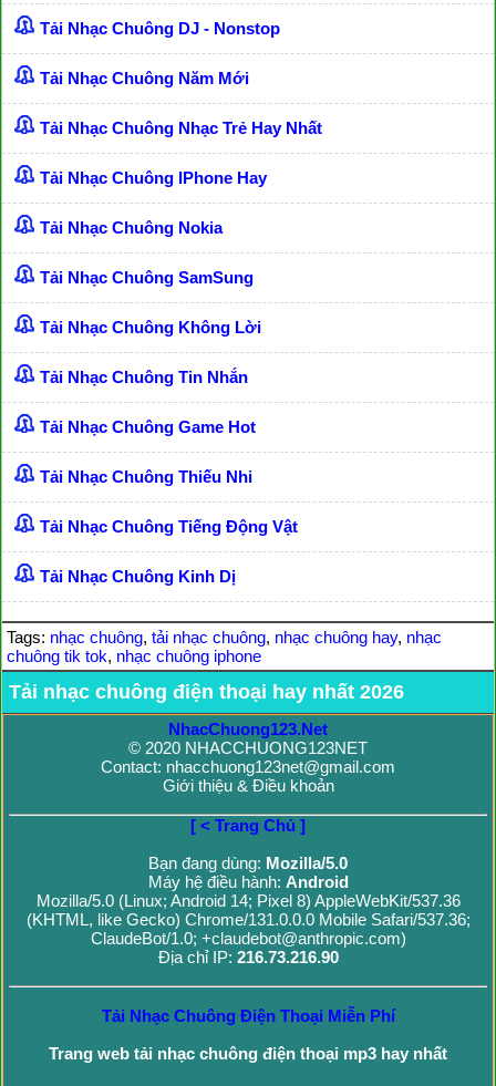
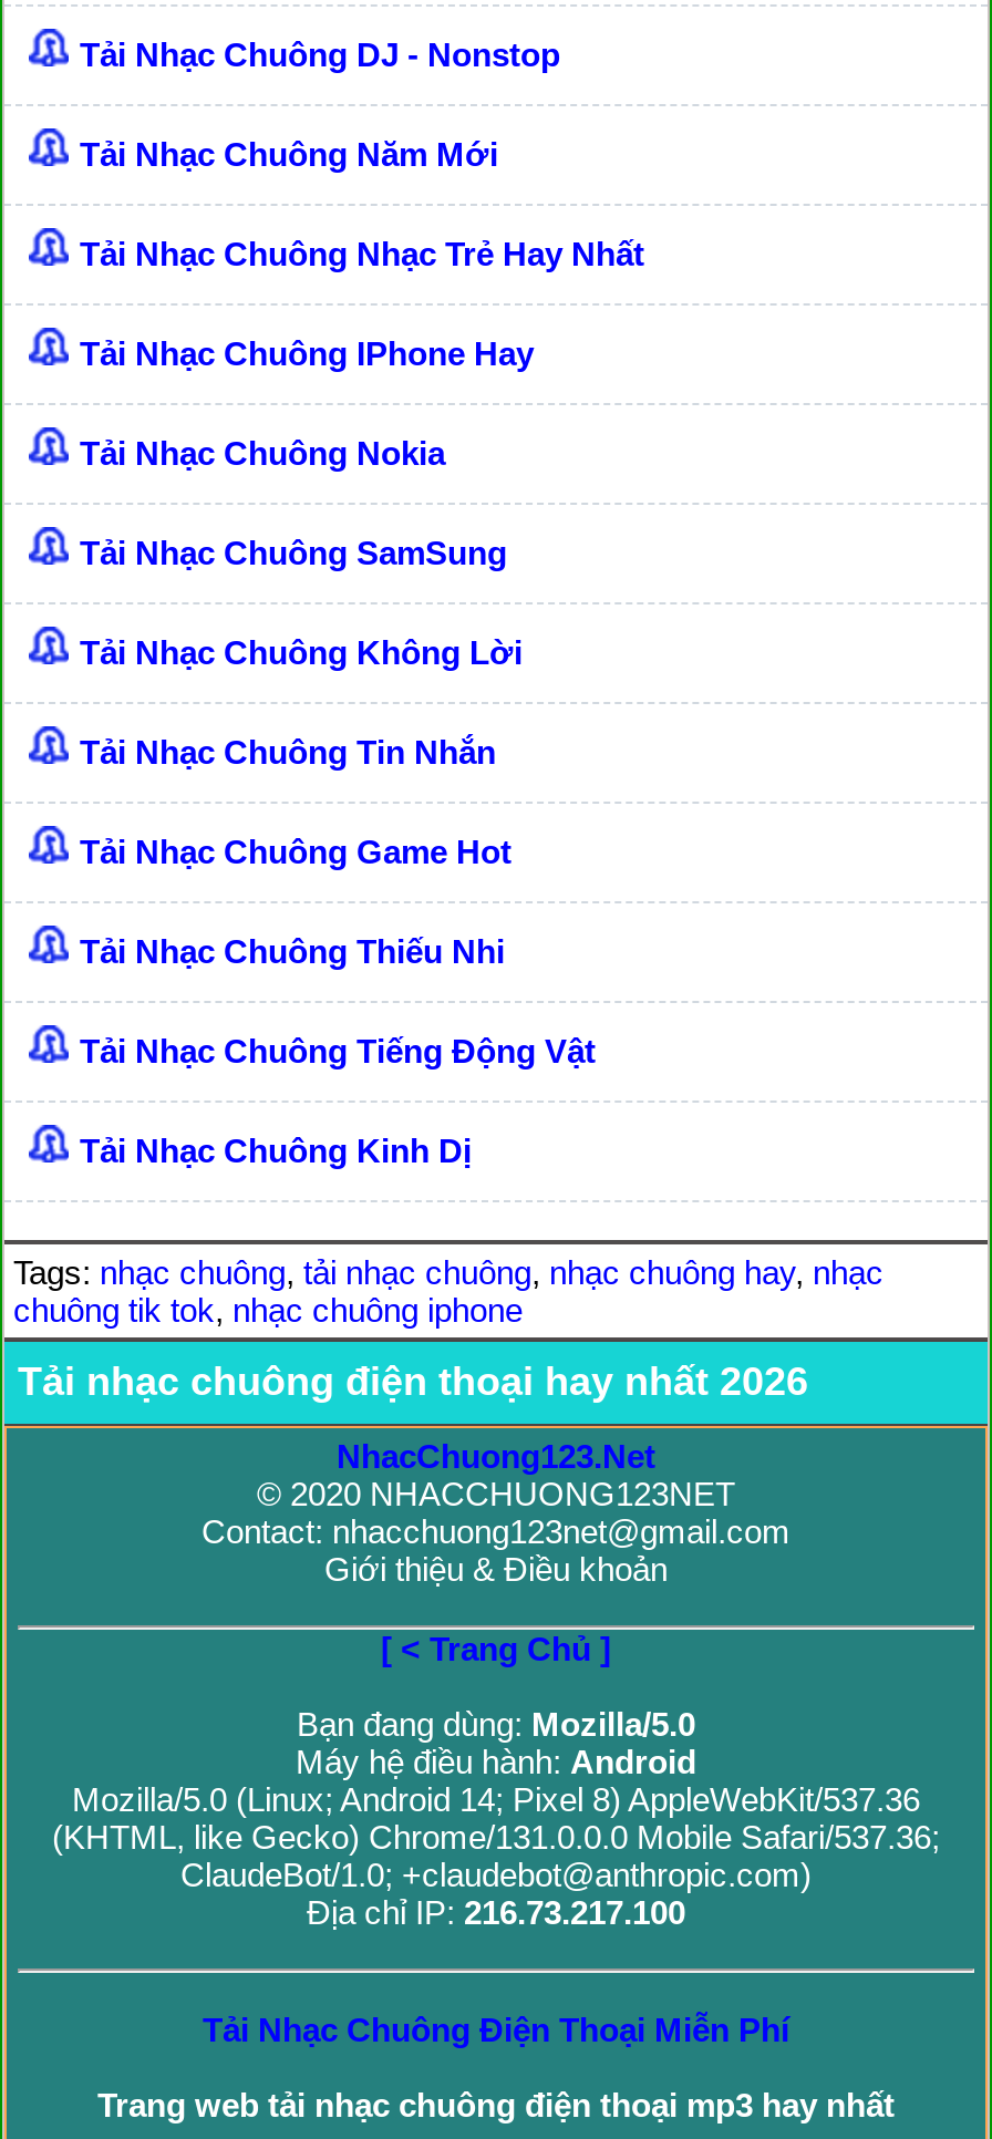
[158,948,338,967] Địa chỉ IP: 216.73.216.90 -> [307,1893,685,1931] Địa chỉ IP: 216.73.217.100

